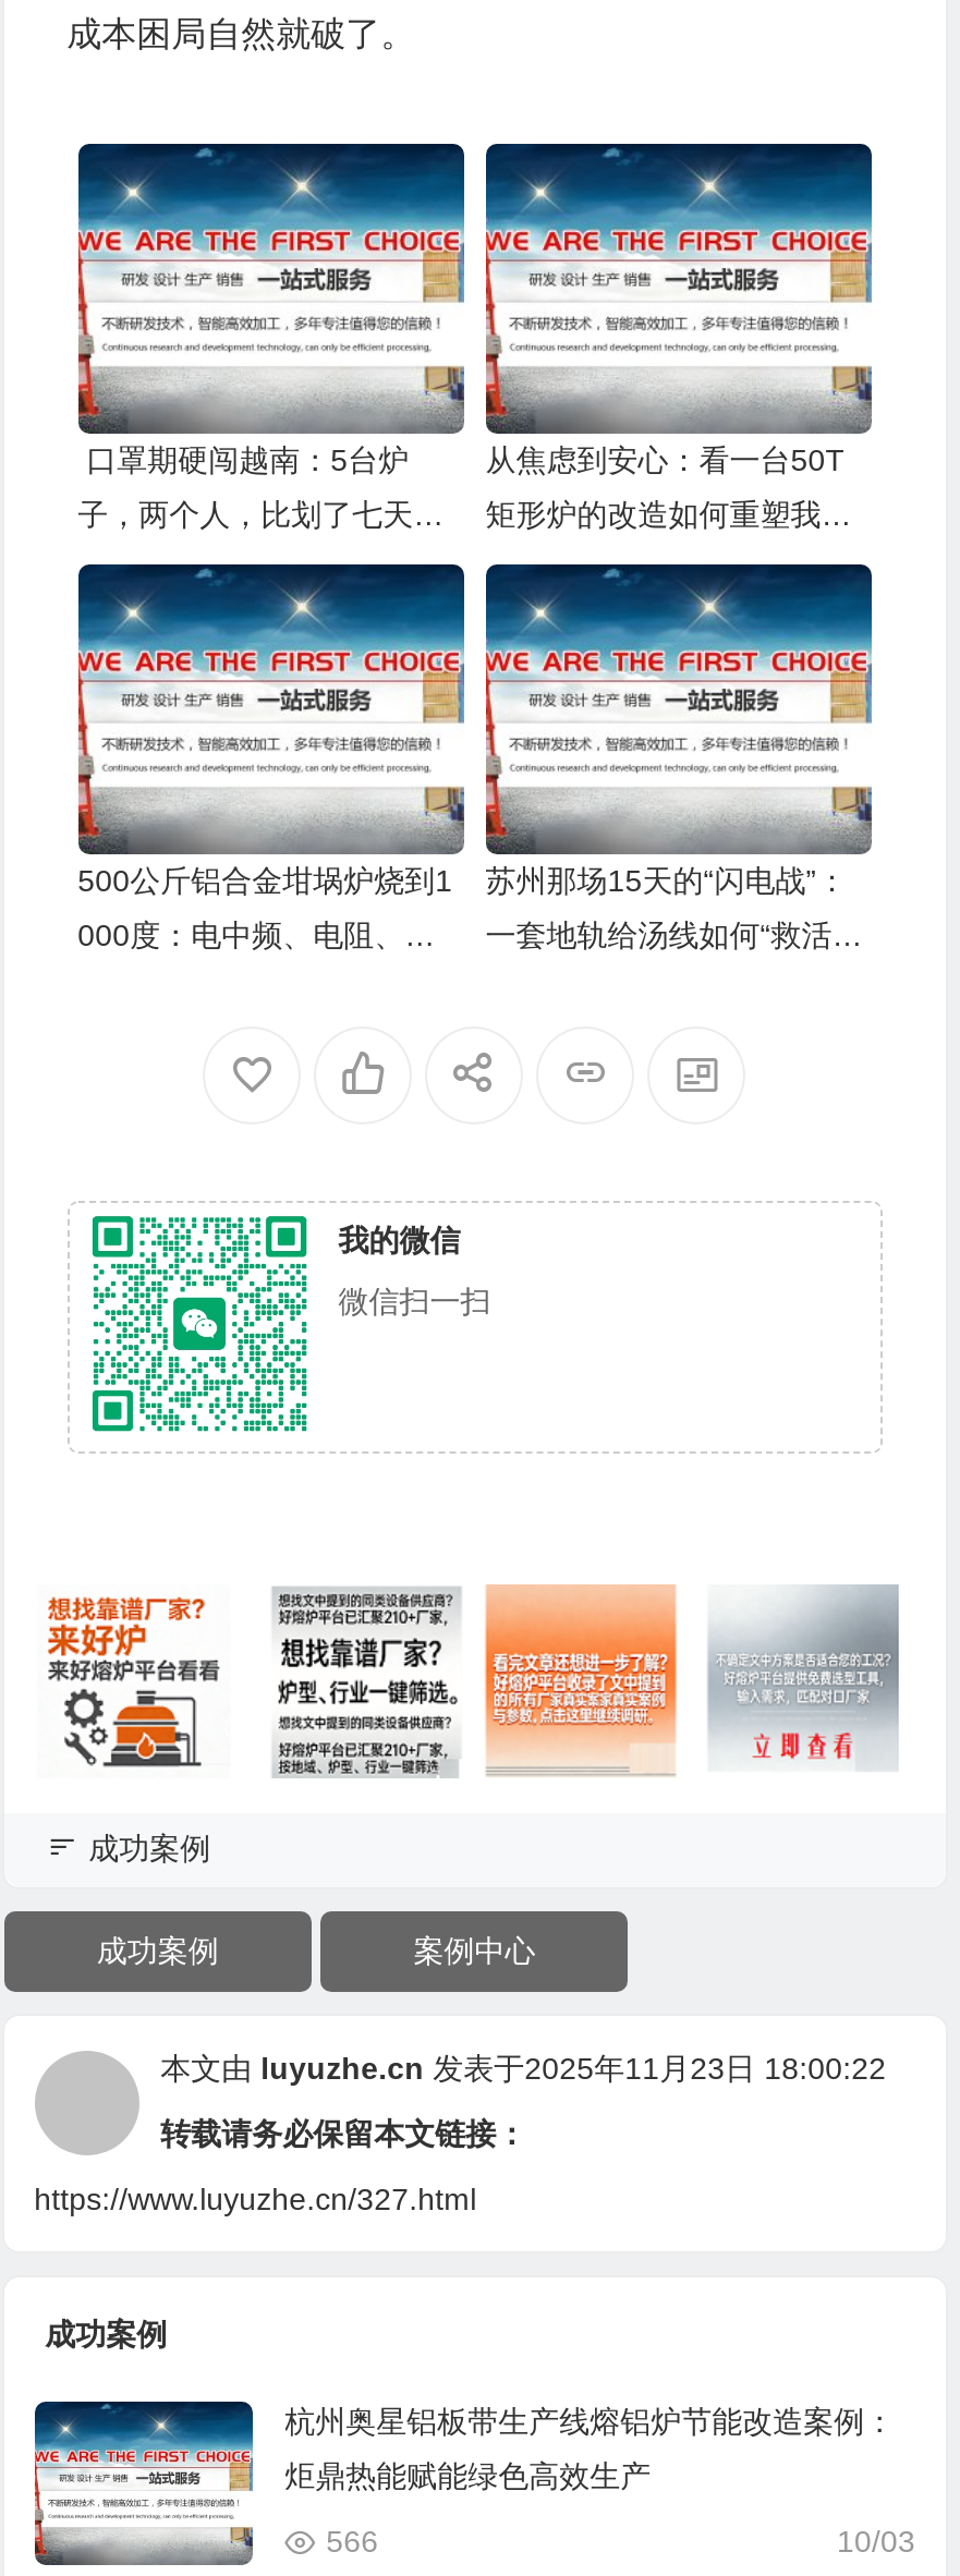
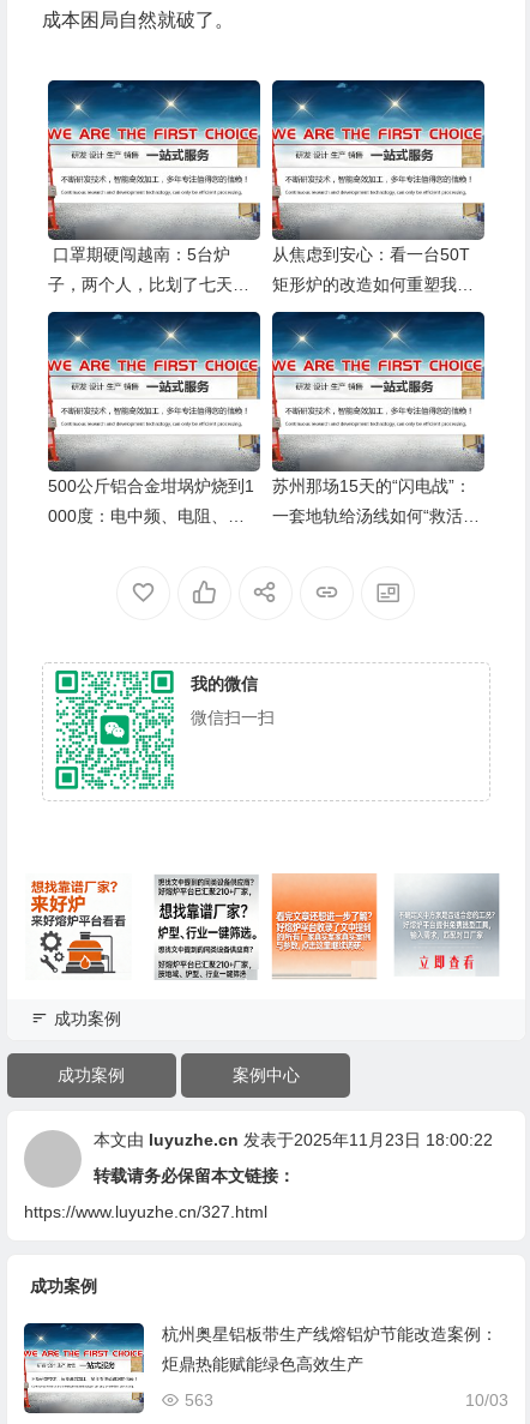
[326,2524,378,2559] 566 -> [184,1391,213,1410] 563

